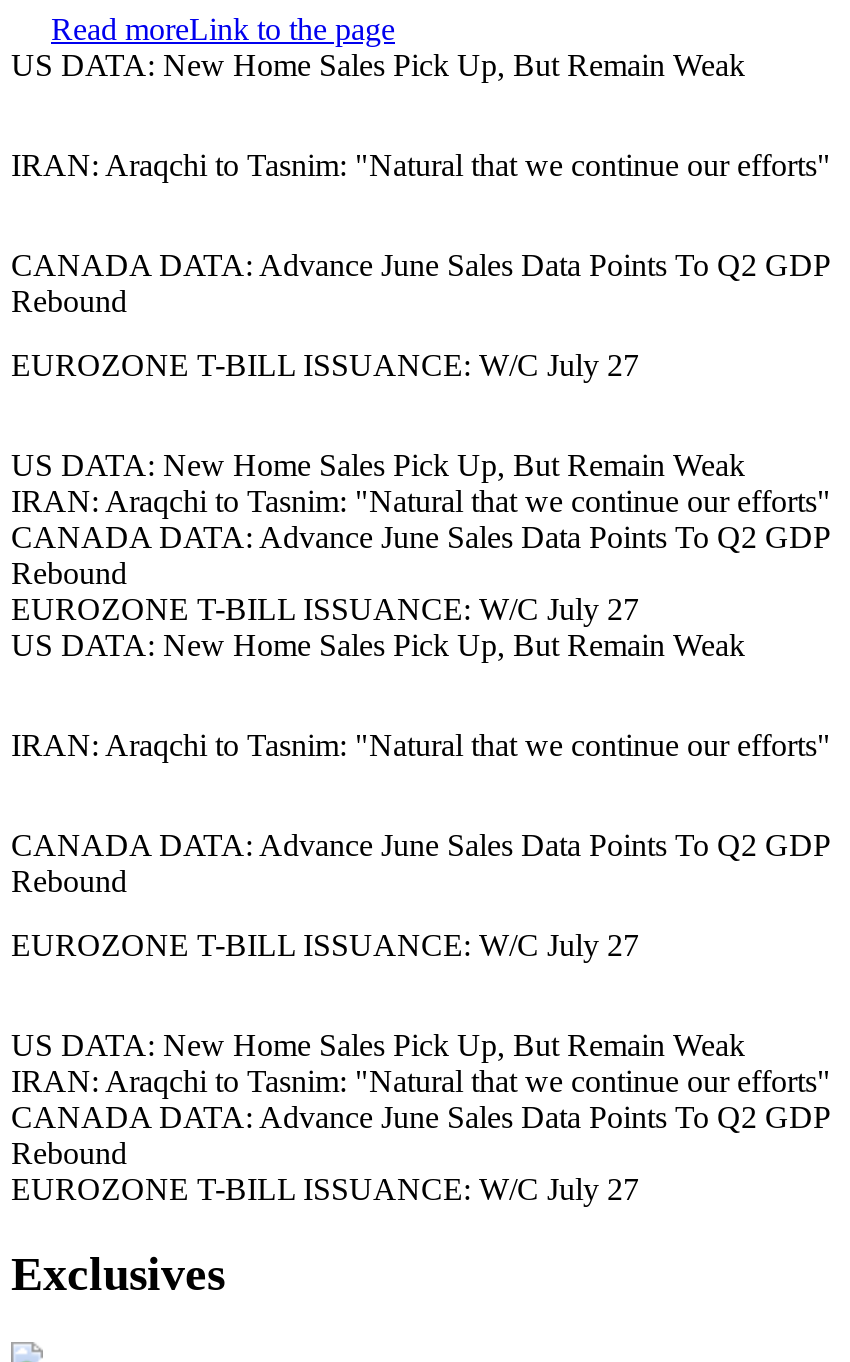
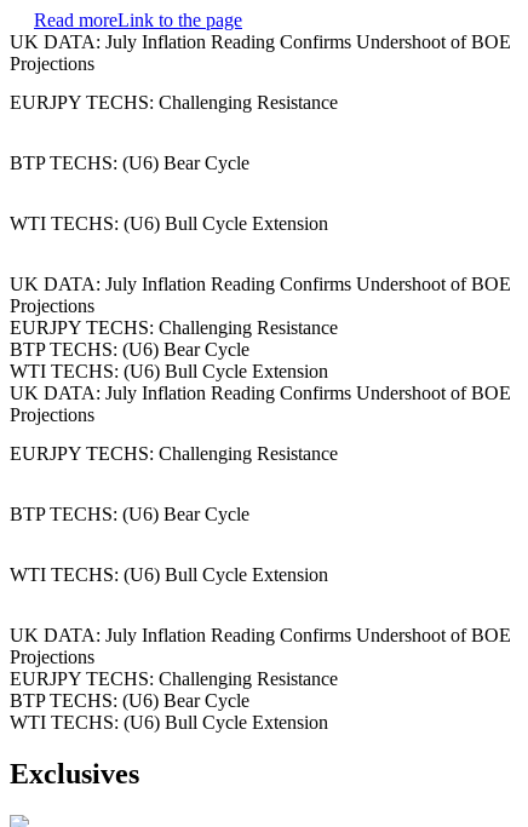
[11,48,745,82] US DATA: New Home Sales Pick Up, But Remain Weak -> [10,32,511,74] UK DATA: July Inflation Reading Confirms Undershoot of BOE | Projections
[11,148,831,182] IRAN: Araqchi to Tasnim: "Natural that we continue our efforts" -> [10,92,338,113] EURJPY TECHS: Challenging Resistance
[11,248,829,318] CANADA DATA: Advance June Sales Data Points To Q2 GDP | Rebound -> [10,153,249,173] BTP TECHS: (U6) Bear Cycle
[11,348,639,382] EUROZONE T-BILL ISSUANCE: W/C July 27 -> [10,213,328,234] WTI TECHS: (U6) Bull Cycle Extension
[11,448,831,662] US DATA: New Home Sales Pick Up, But Remain Weak | IRAN: Araqchi to Tasnim: "Natural that we continue our efforts" | CANADA DATA: Advance June Sales Data Points To Q2 GDP | Rebound | EUROZONE T-BILL ISSUANCE: W/C July 27 | US DATA: New Home Sales Pick Up, But Remain Weak -> [10,274,511,425] UK DATA: July Inflation Reading Confirms Undershoot of BOE | Projections | EURJPY TECHS: Challenging Resistance | BTP TECHS: (U6) Bear Cycle | WTI TECHS: (U6) Bull Cycle Extension | UK DATA: July Inflation Reading Confirms Undershoot of BOE | Projections
[11,728,831,762] IRAN: Araqchi to Tasnim: "Natural that we continue our efforts" -> [10,443,338,464] EURJPY TECHS: Challenging Resistance
[11,828,829,898] CANADA DATA: Advance June Sales Data Points To Q2 GDP | Rebound -> [10,504,249,525] BTP TECHS: (U6) Bear Cycle
[11,928,639,962] EUROZONE T-BILL ISSUANCE: W/C July 27 -> [10,564,328,585] WTI TECHS: (U6) Bull Cycle Extension
[11,1028,831,1206] US DATA: New Home Sales Pick Up, But Remain Weak | IRAN: Araqchi to Tasnim: "Natural that we continue our efforts" | CANADA DATA: Advance June Sales Data Points To Q2 GDP | Rebound | EUROZONE T-BILL ISSUANCE: W/C July 27 -> [10,625,511,733] UK DATA: July Inflation Reading Confirms Undershoot of BOE | Projections | EURJPY TECHS: Challenging Resistance | BTP TECHS: (U6) Bear Cycle | WTI TECHS: (U6) Bull Cycle Extension

